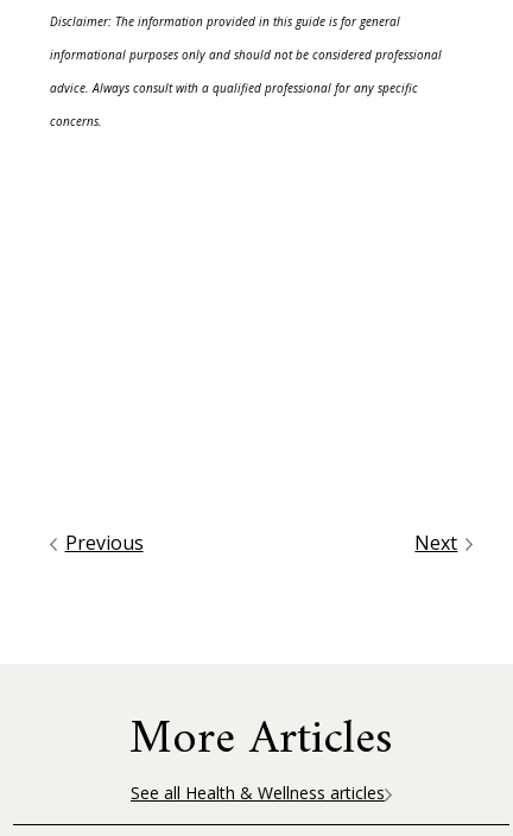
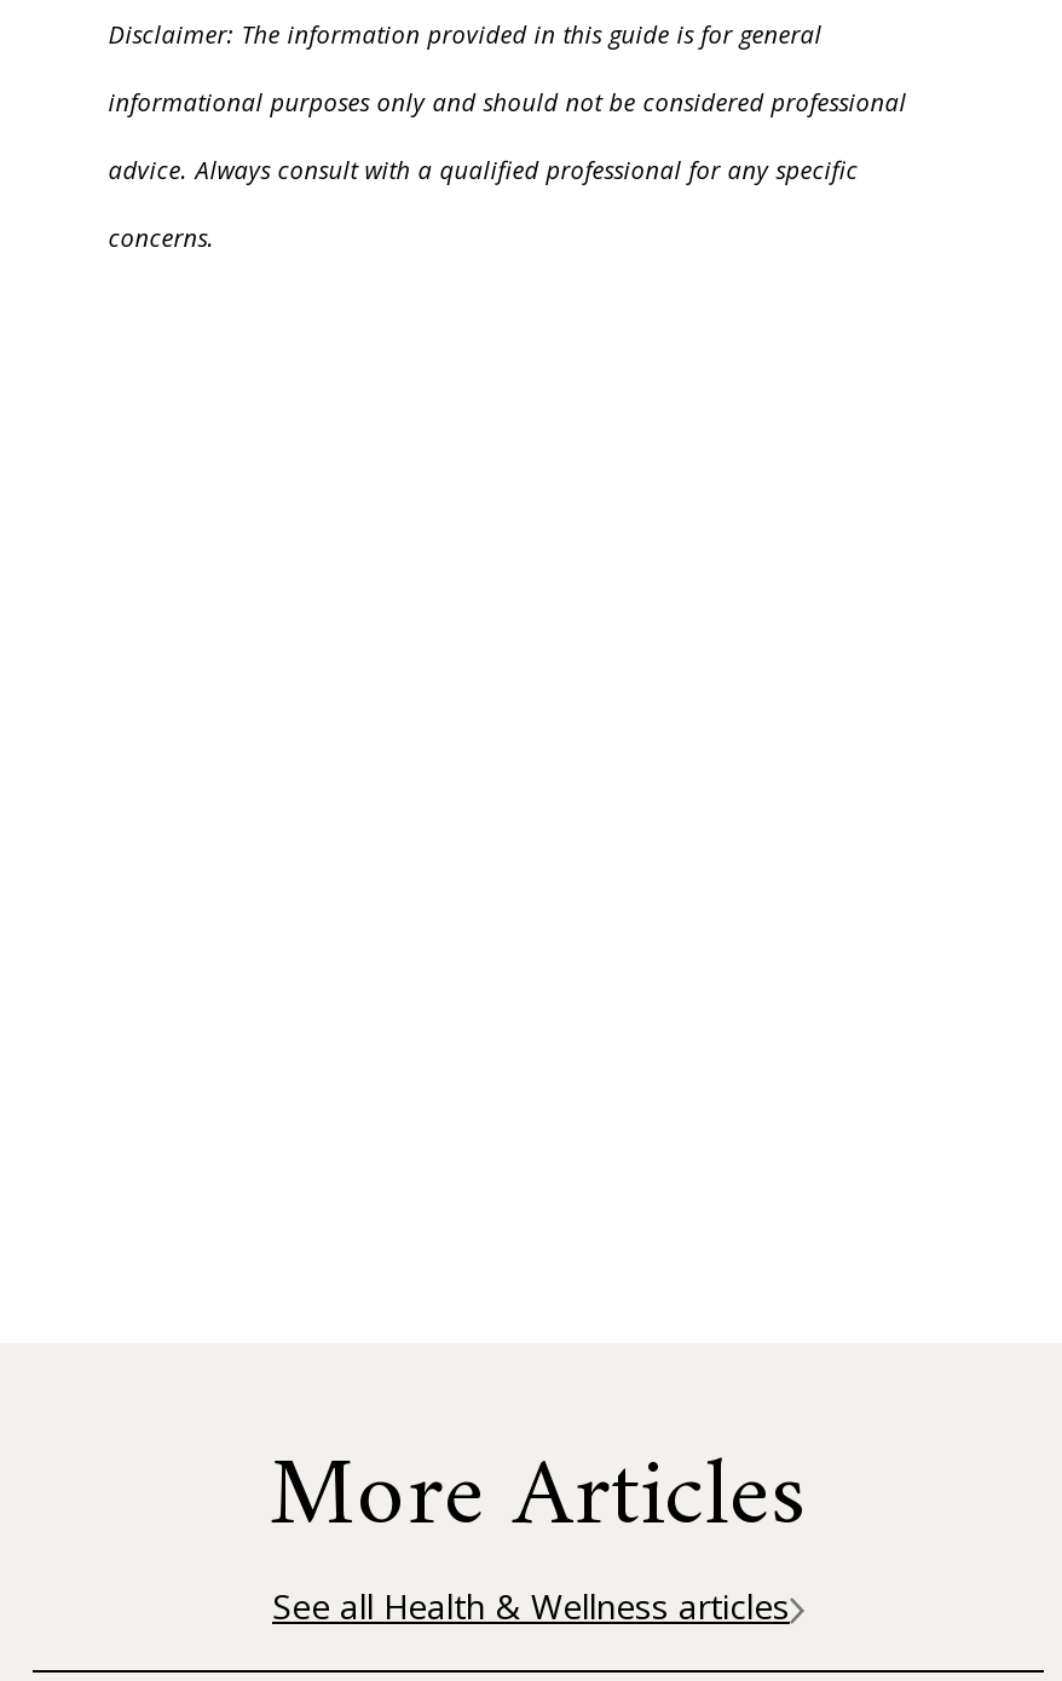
[65,529,458,556] Previous | Next -> none

